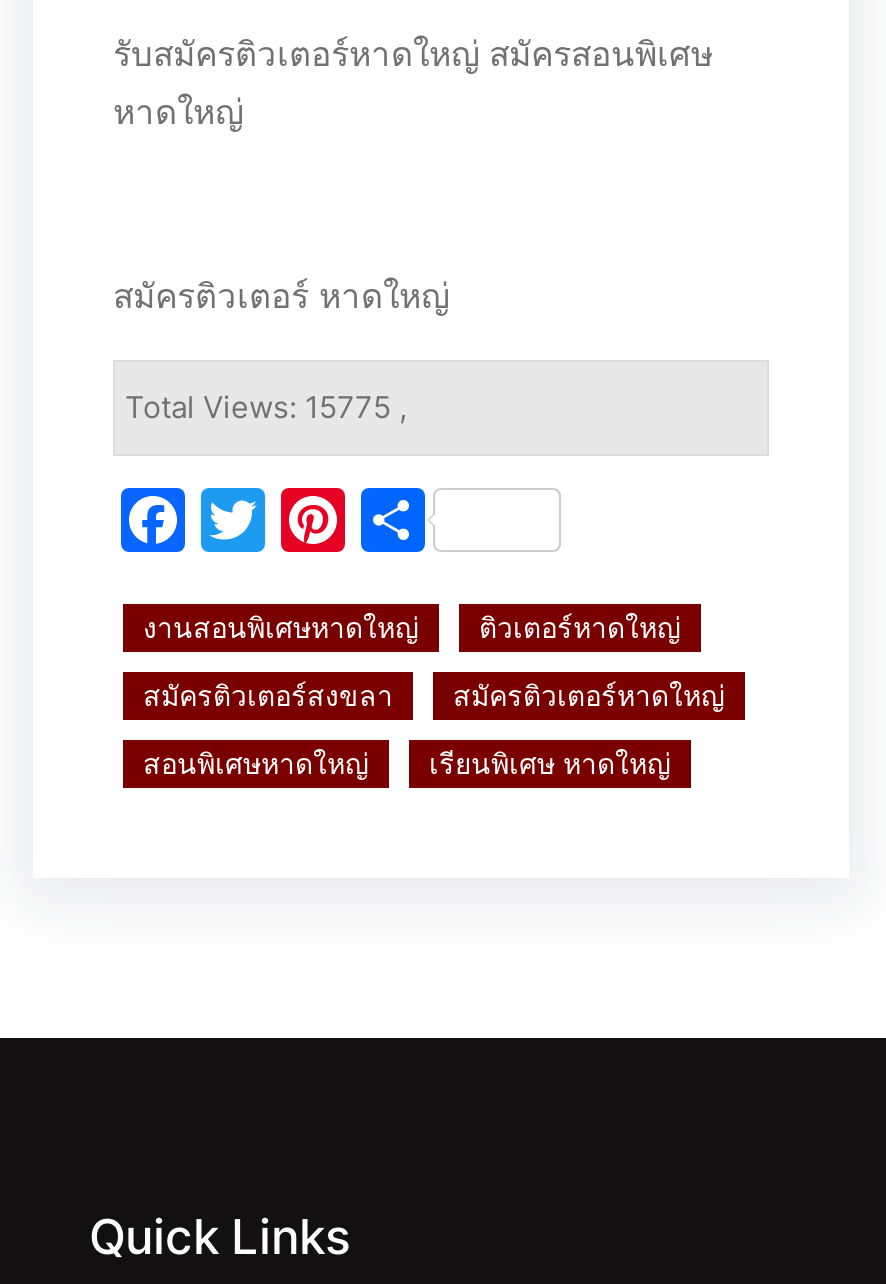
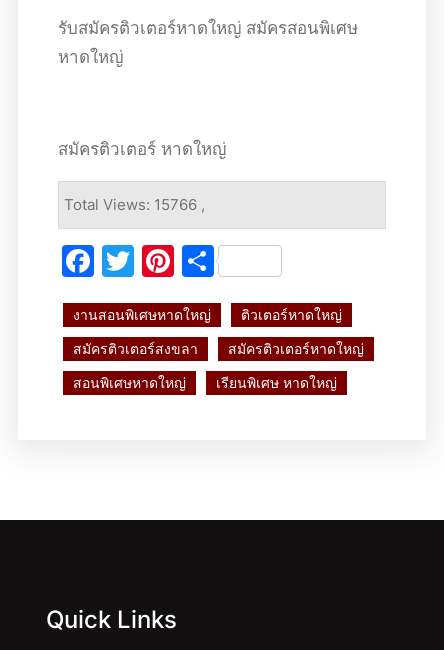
[125,388,407,426] Total Views: 15775 , -> [64,195,205,214] Total Views: 15766 ,

